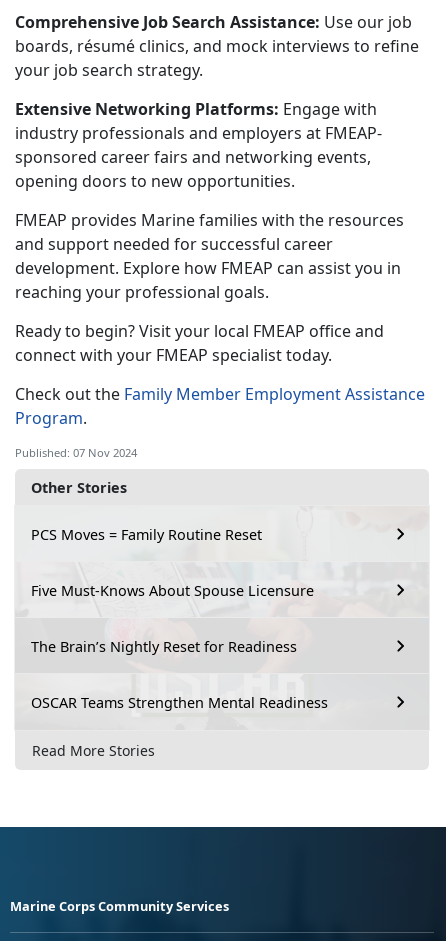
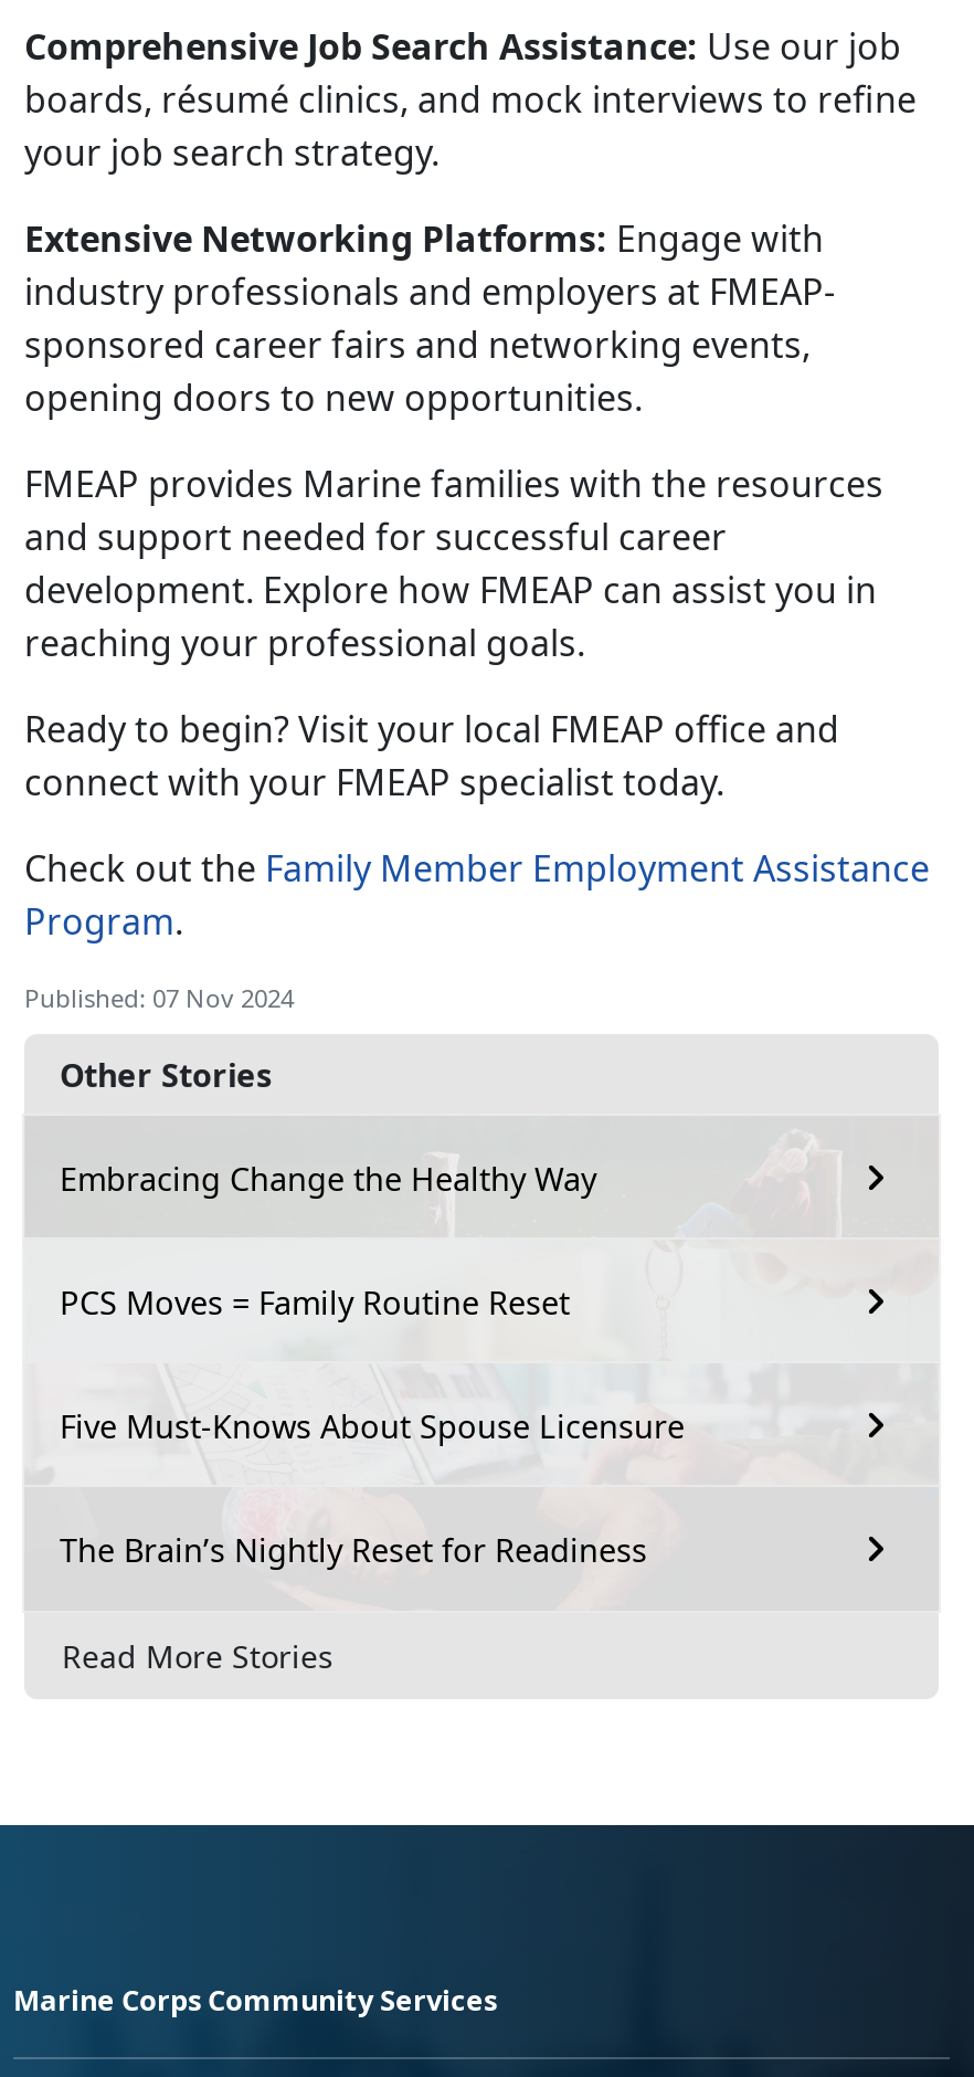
none -> [60,1158,596,1200] Embracing Change the Healthy Way
moved [31,525,314,656] -> [60,1281,685,1571]: PCS Moves = Family Routine Reset | Five Must-Knows About Spouse Licensure | The Brain’s Nightly Reset for Readiness
[31,693,328,712] OSCAR Teams Strengthen Mental Readiness -> none

